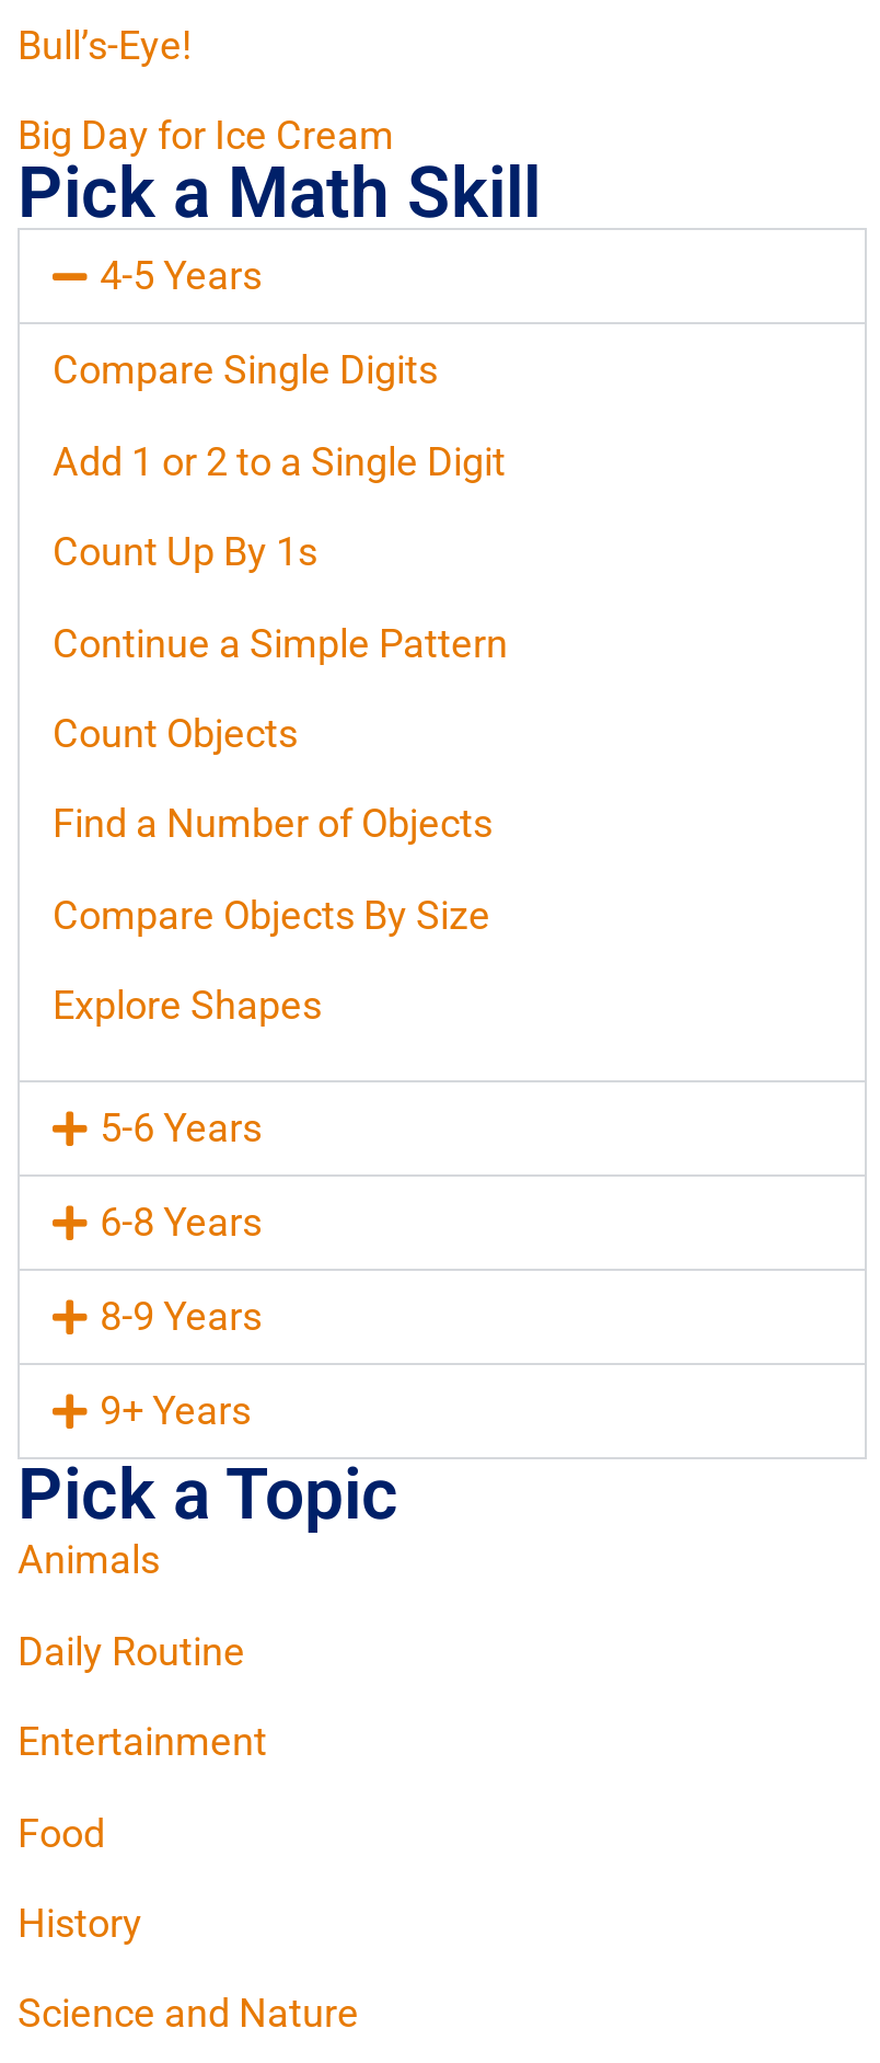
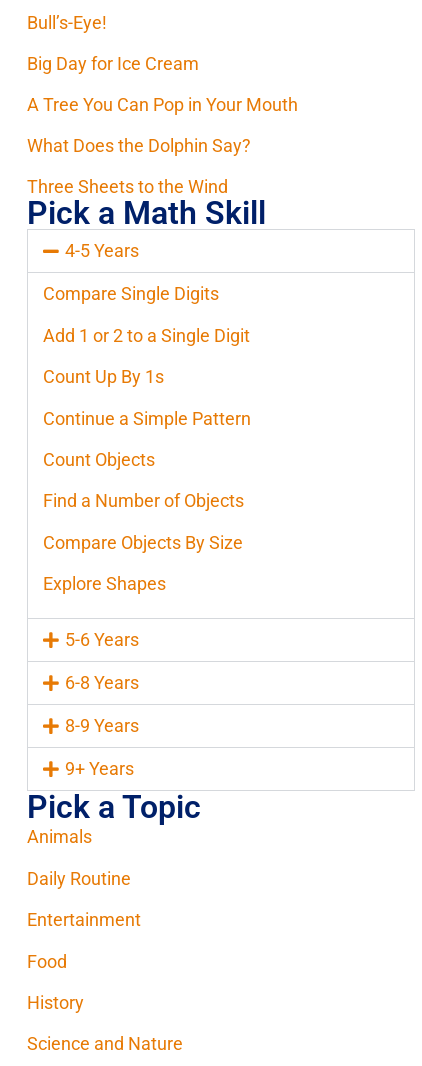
none -> [27,94,298,197] A Tree You Can Pop in Your Mouth | What Does the Dolphin Say? | Three Sheets to the Wind

